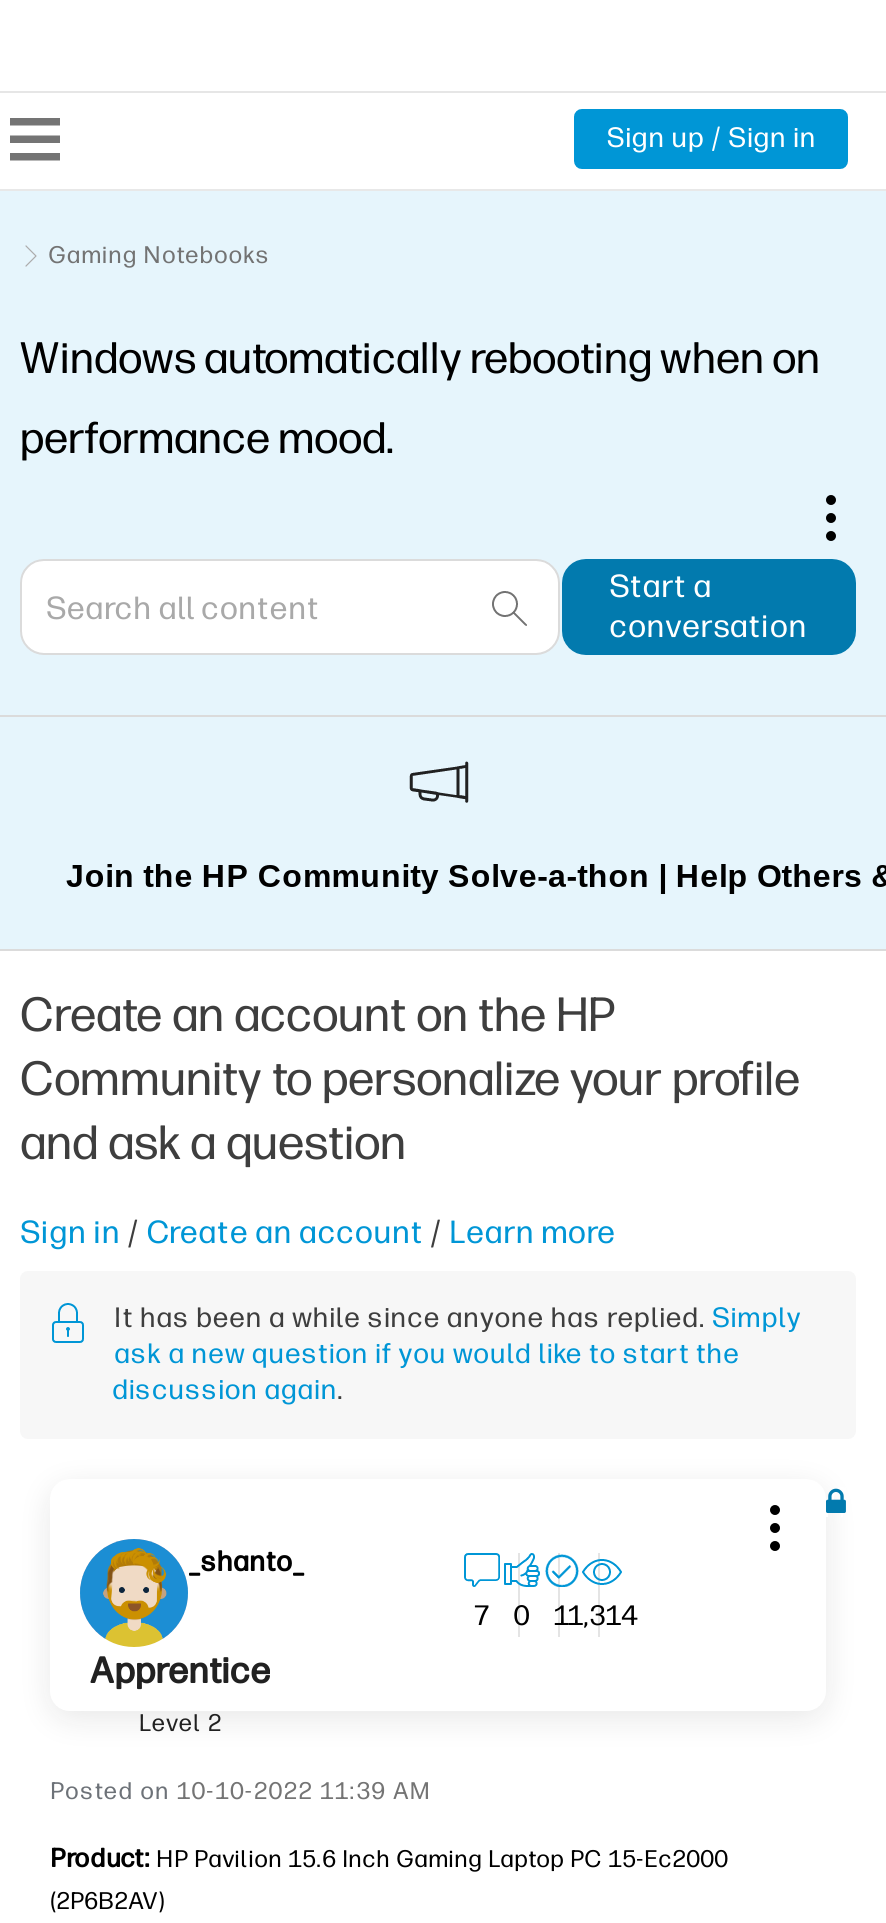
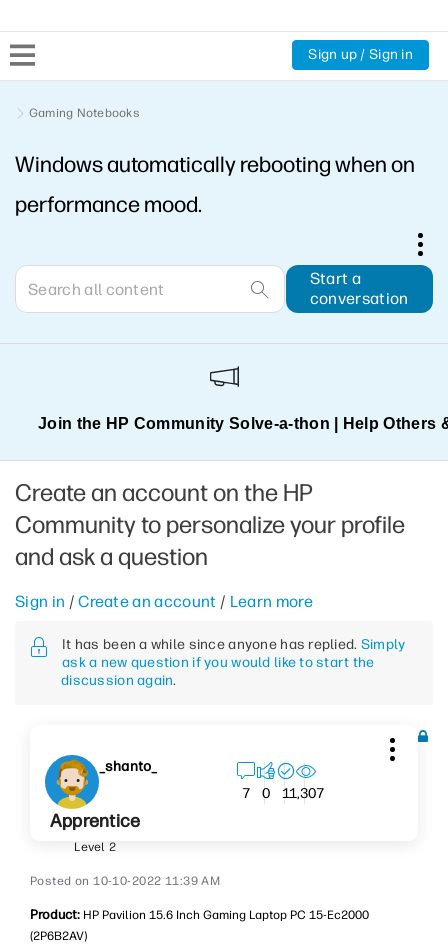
[473,1598,637,1633] 7 0 11,314 -> [242,784,324,802] 7 0 11,307

